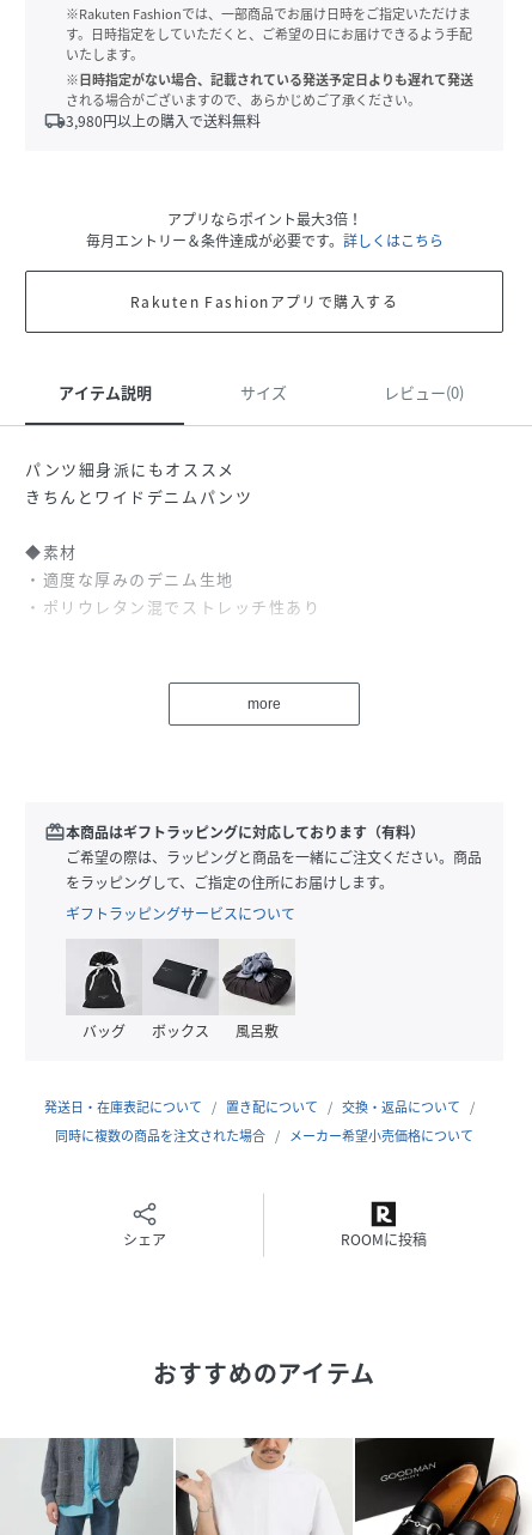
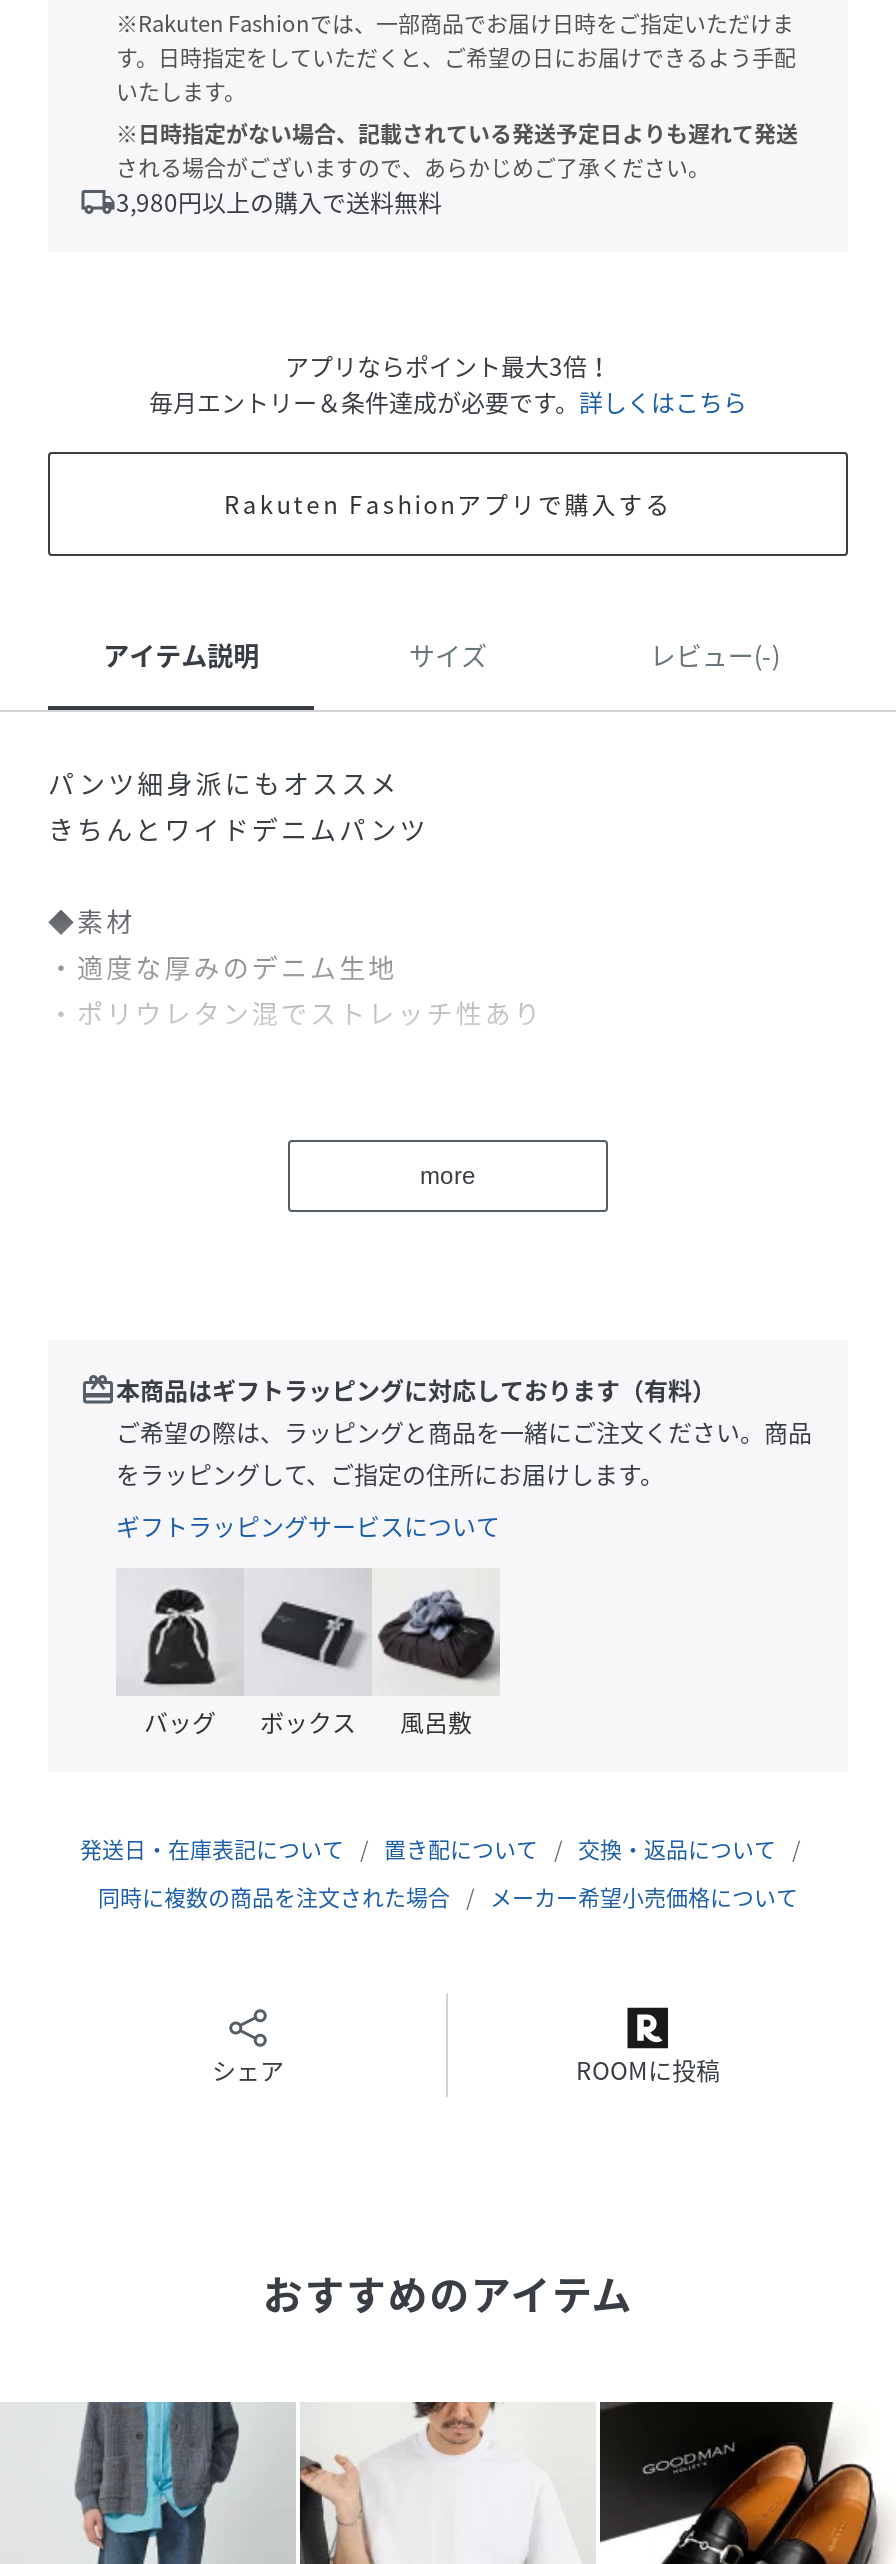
[384,381,464,403] レビュー(0) -> [650,636,780,674] レビュー(-)

